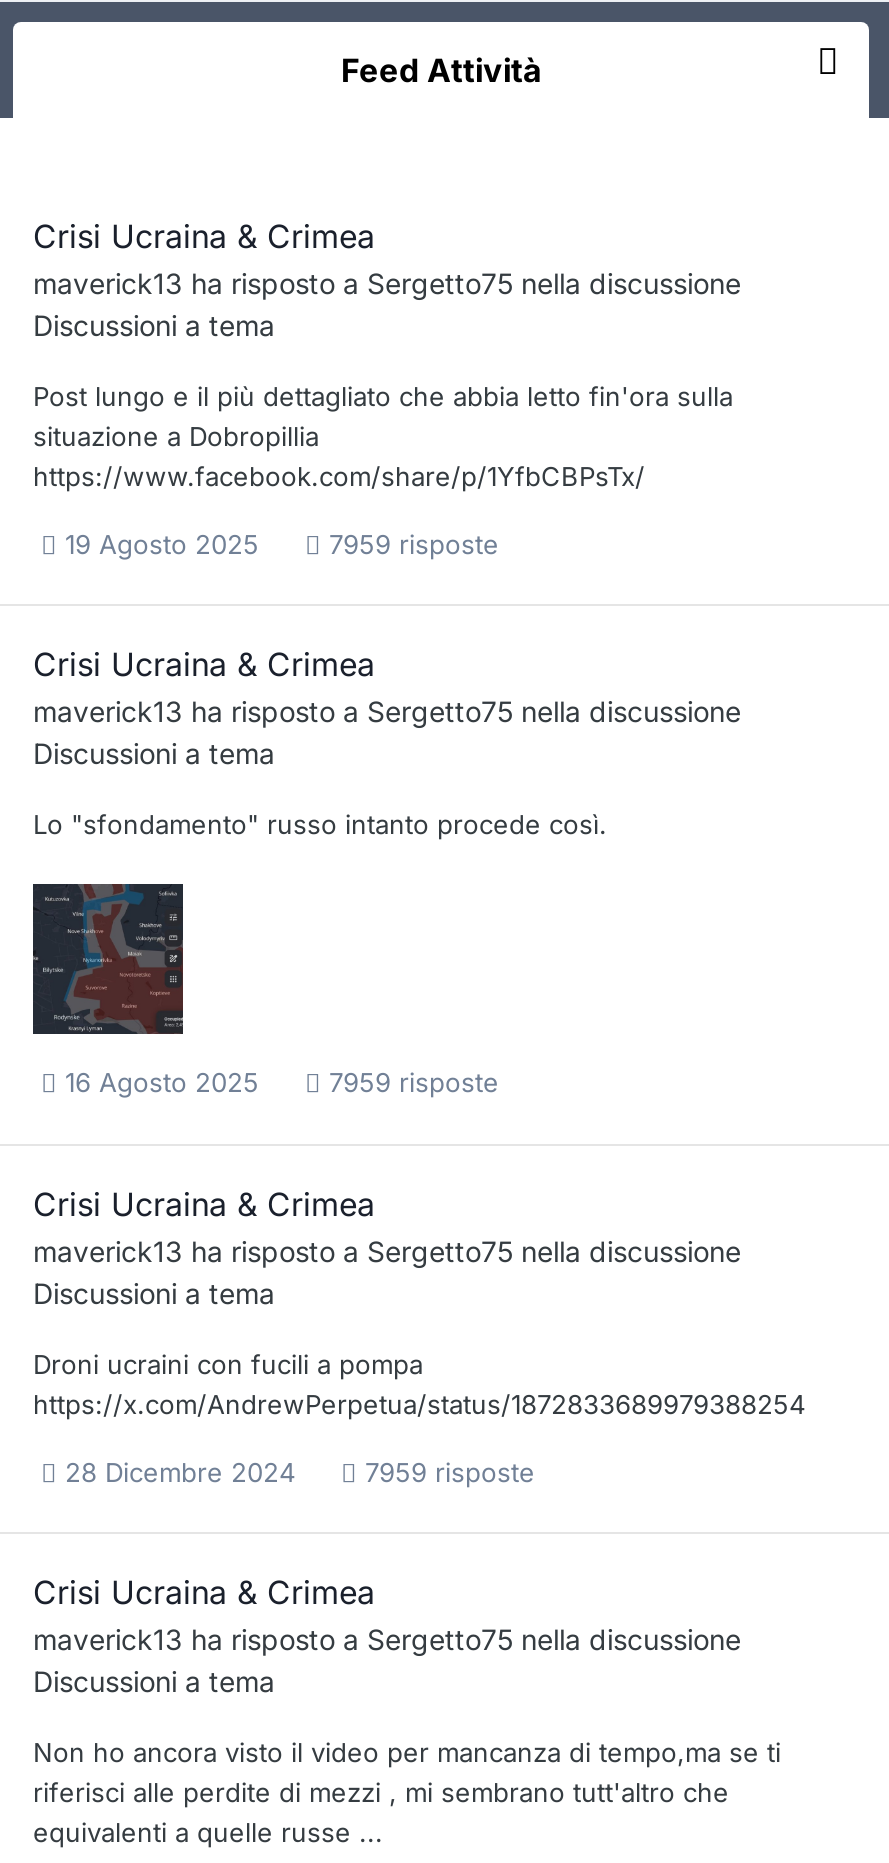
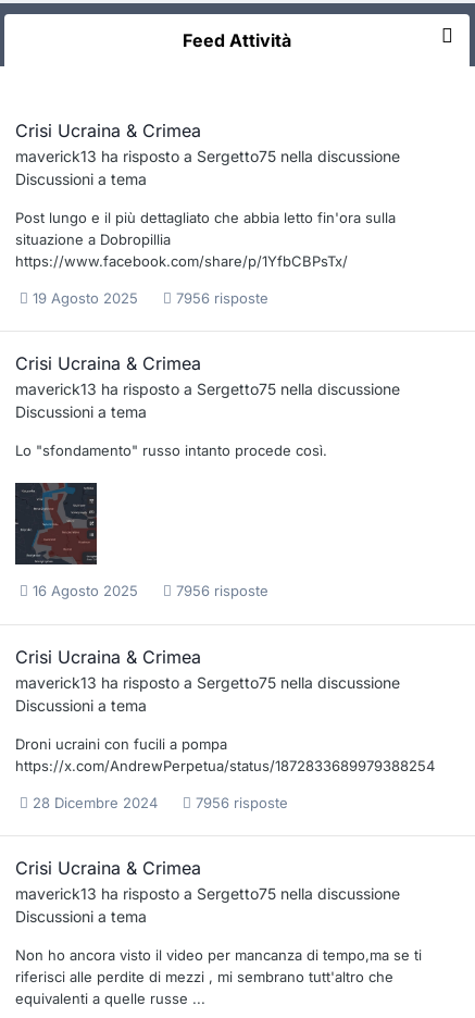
[65,528,499,560] 19 Agosto 2025 7959 risposte -> [33,289,268,307] 19 Agosto 2025 7956 risposte
[65,1067,499,1099] 16 Agosto 2025 7959 risposte -> [33,582,268,600] 16 Agosto 2025 7956 risposte
[65,1455,535,1487] 28 Dicembre 2024 7959 risposte -> [33,794,288,811] 28 Dicembre 2024 7956 risposte

